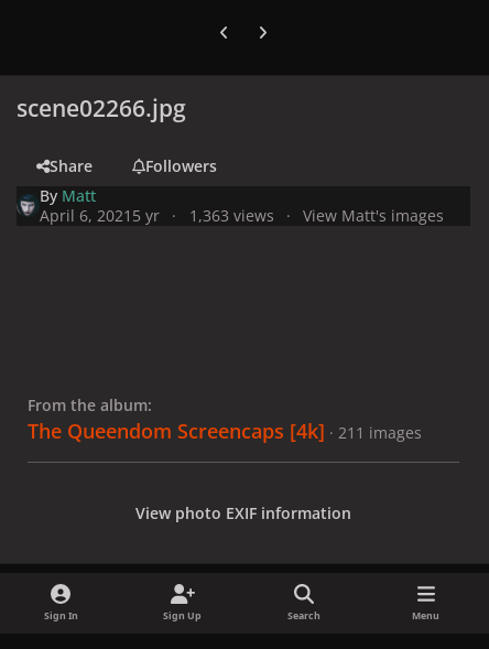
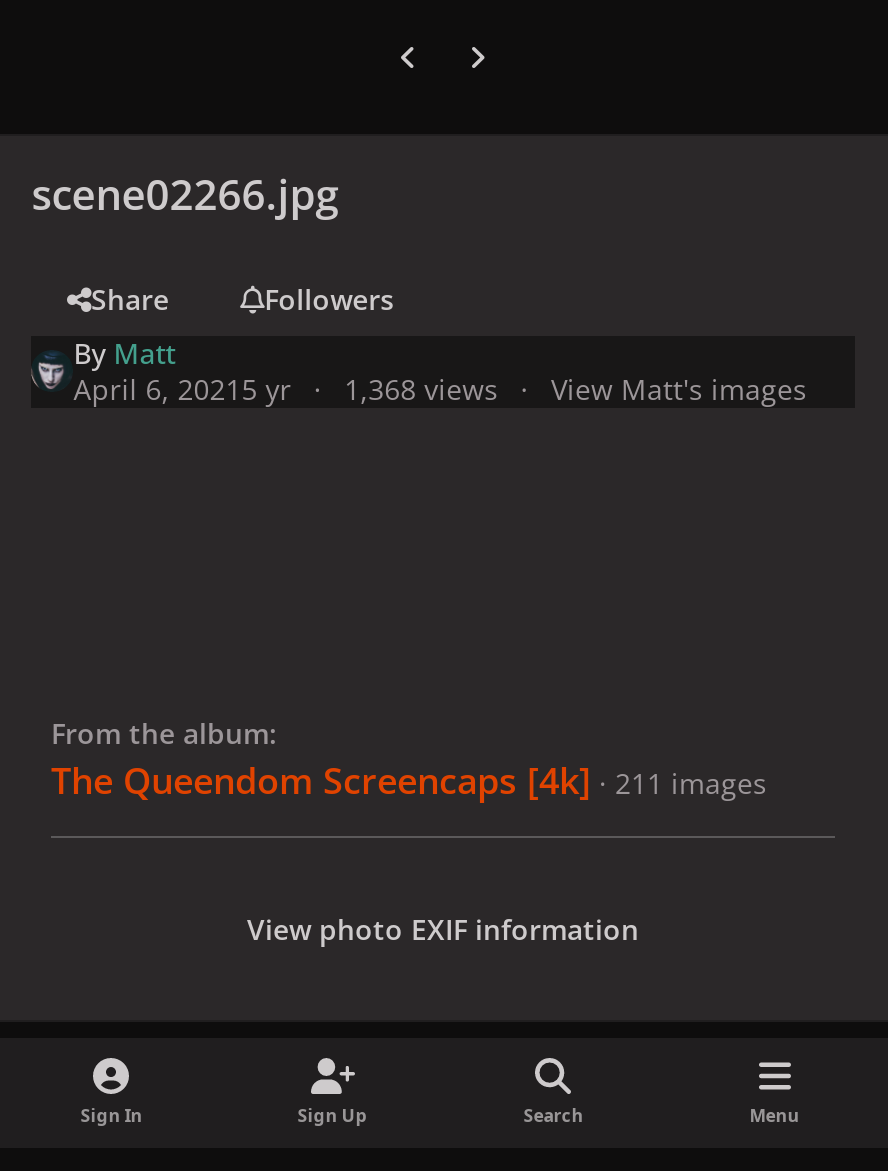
[40,204,444,225] April 6, 2021 5 yr 1,363 views View Matt's images -> [73,369,807,407] April 6, 2021 5 yr 1,368 views View Matt's images

